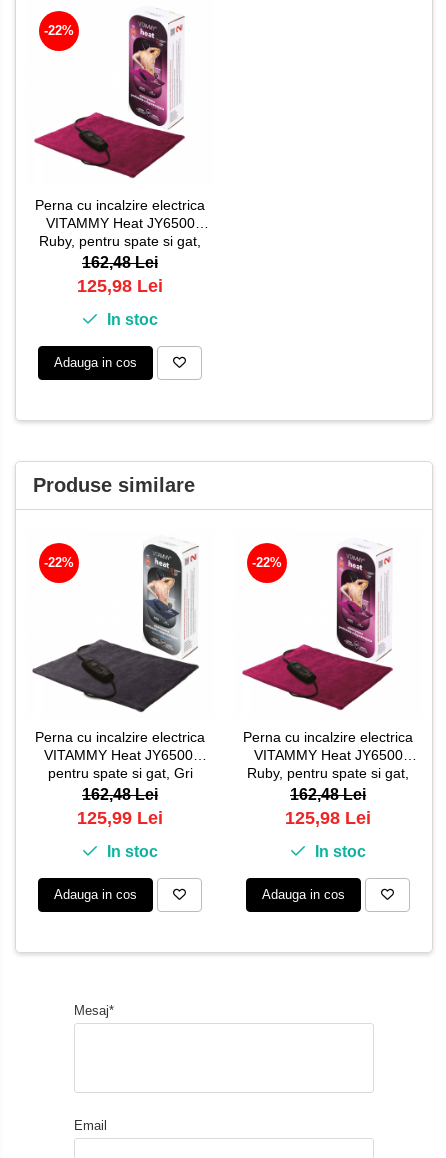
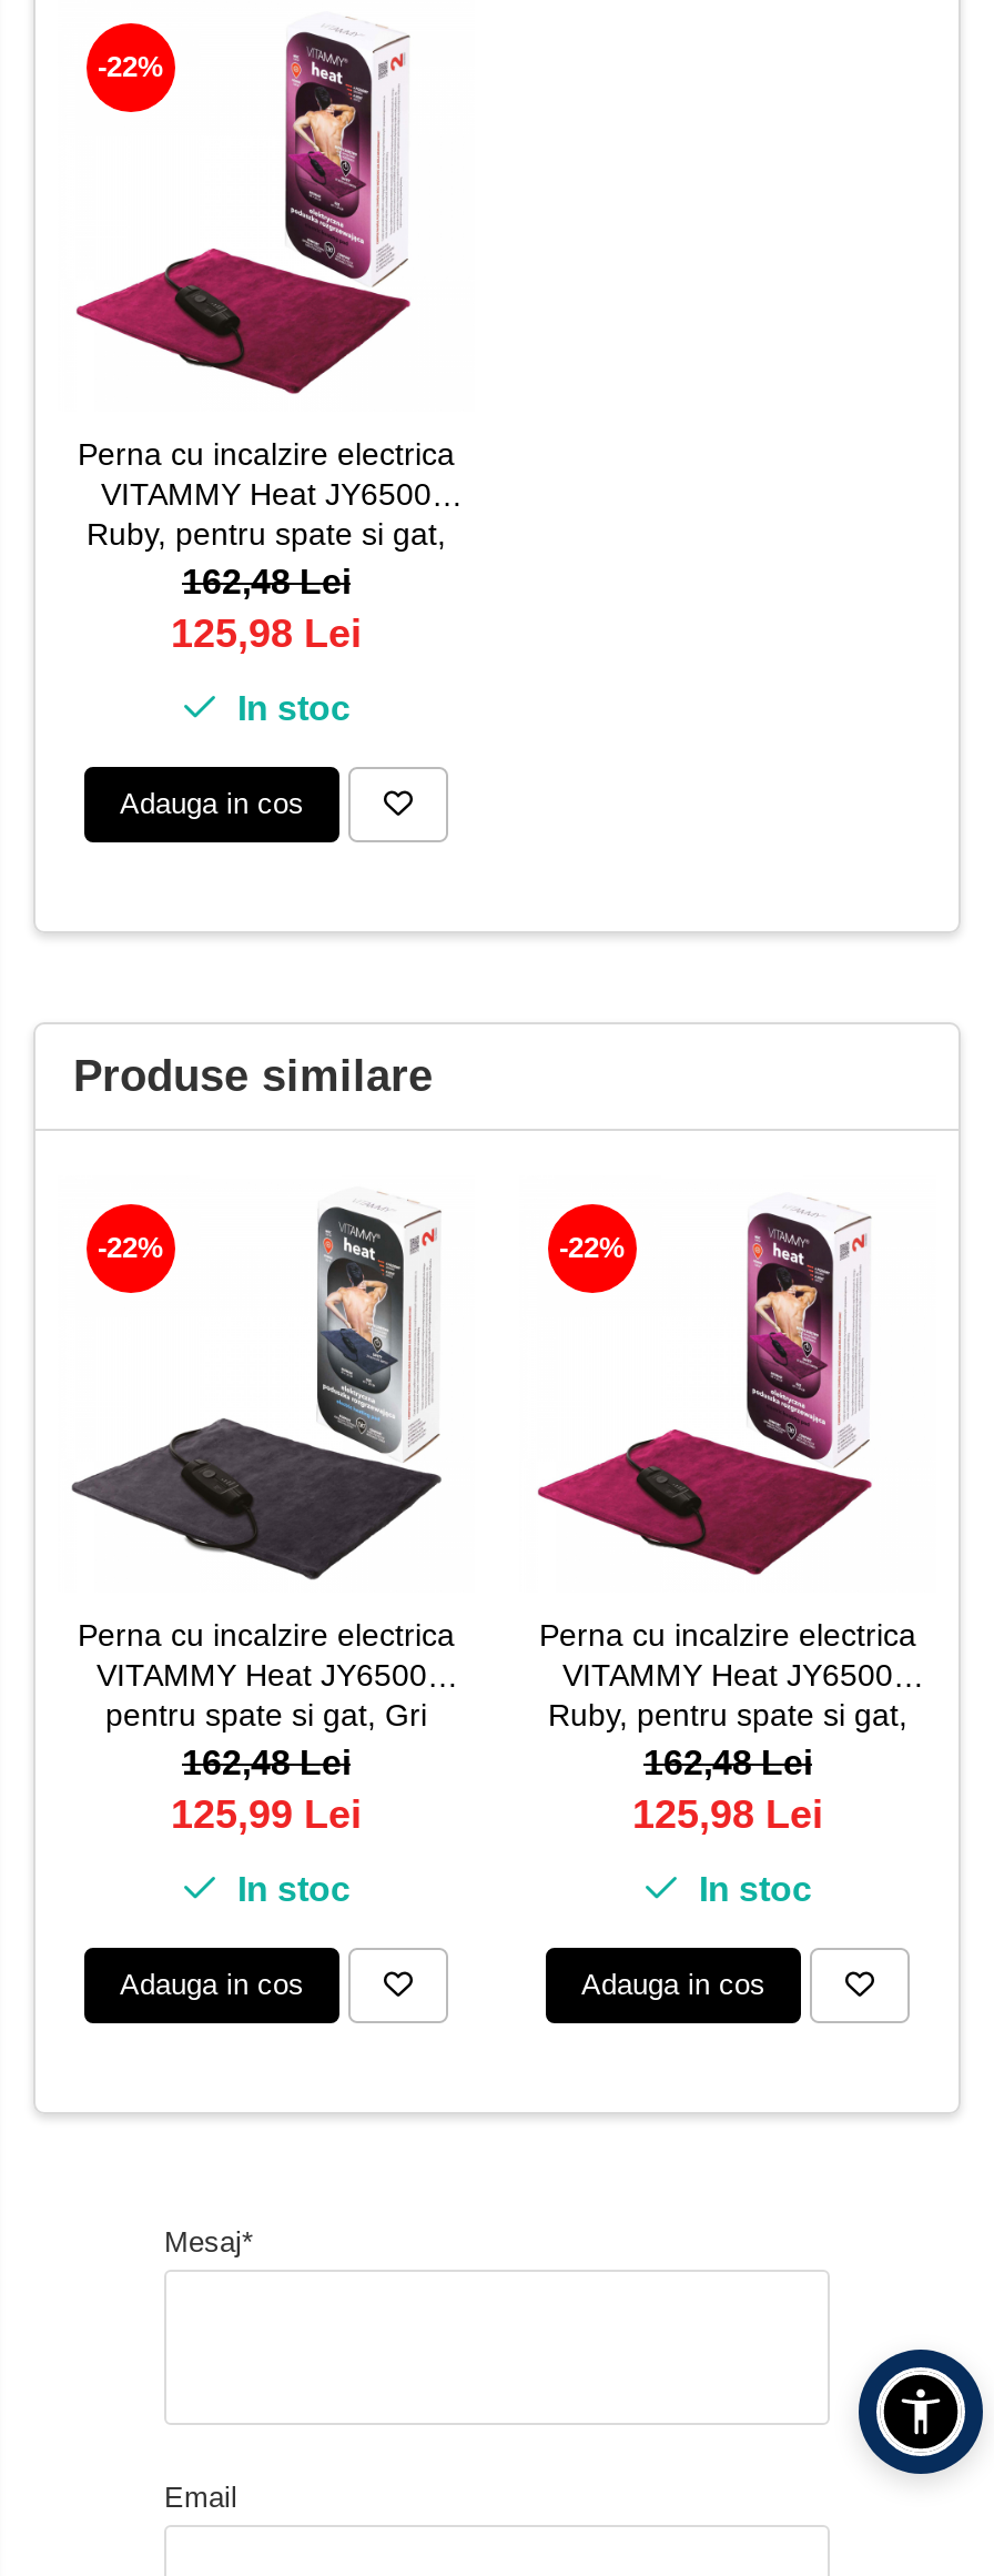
none -> [856,2347,985,2478] [image]

